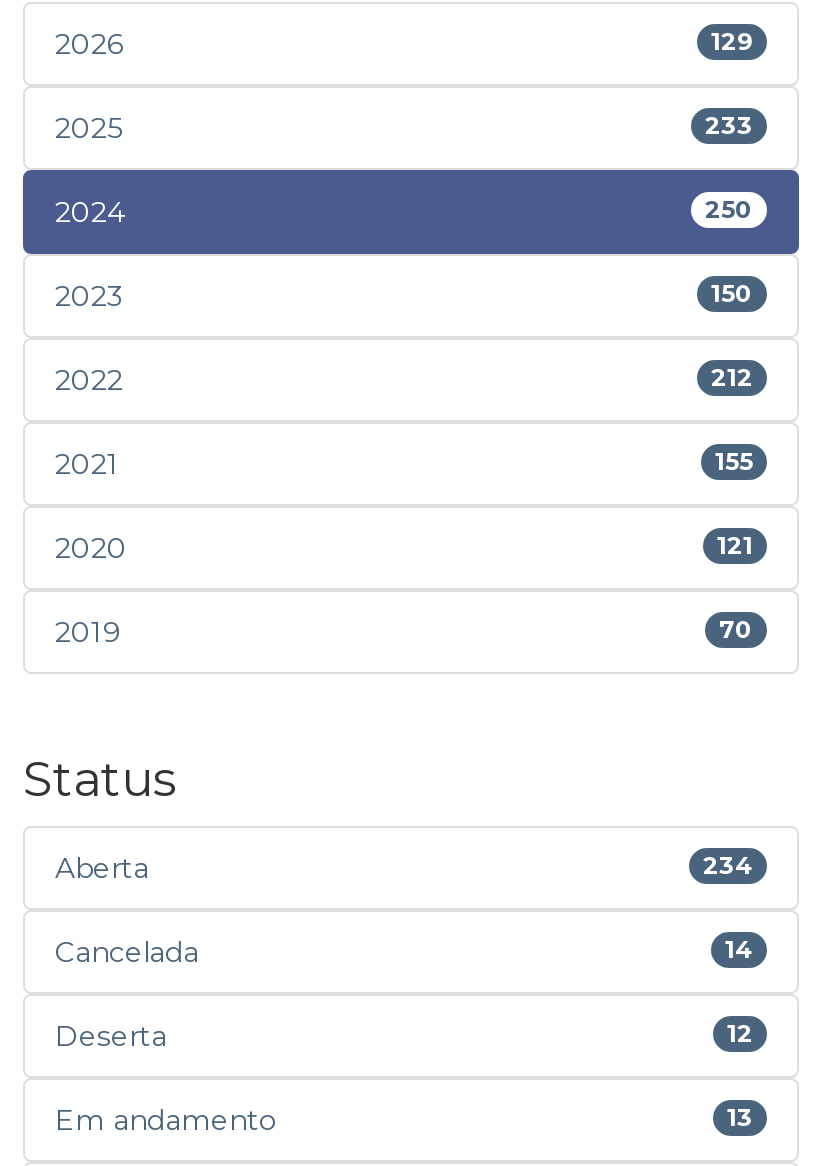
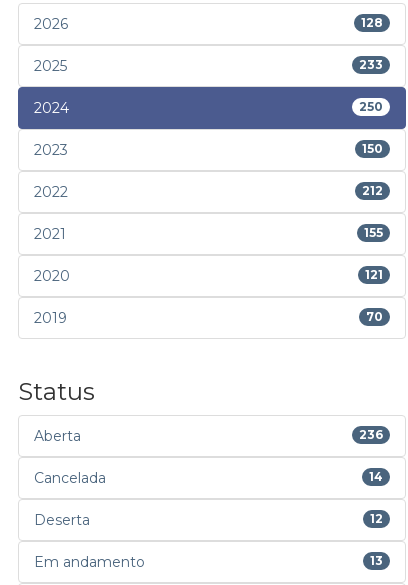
[711,26,753,56] 129 -> [361,15,383,30] 128
[703,850,753,880] 234 -> [359,427,383,442] 236

